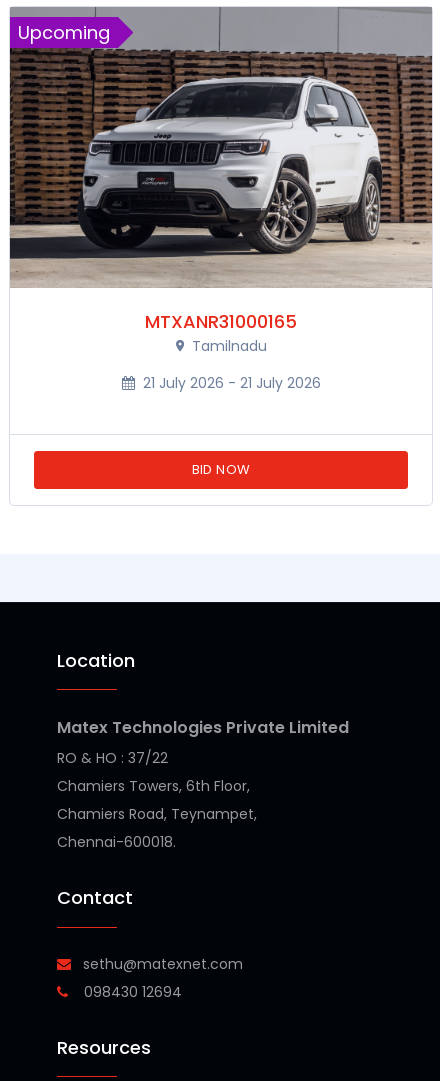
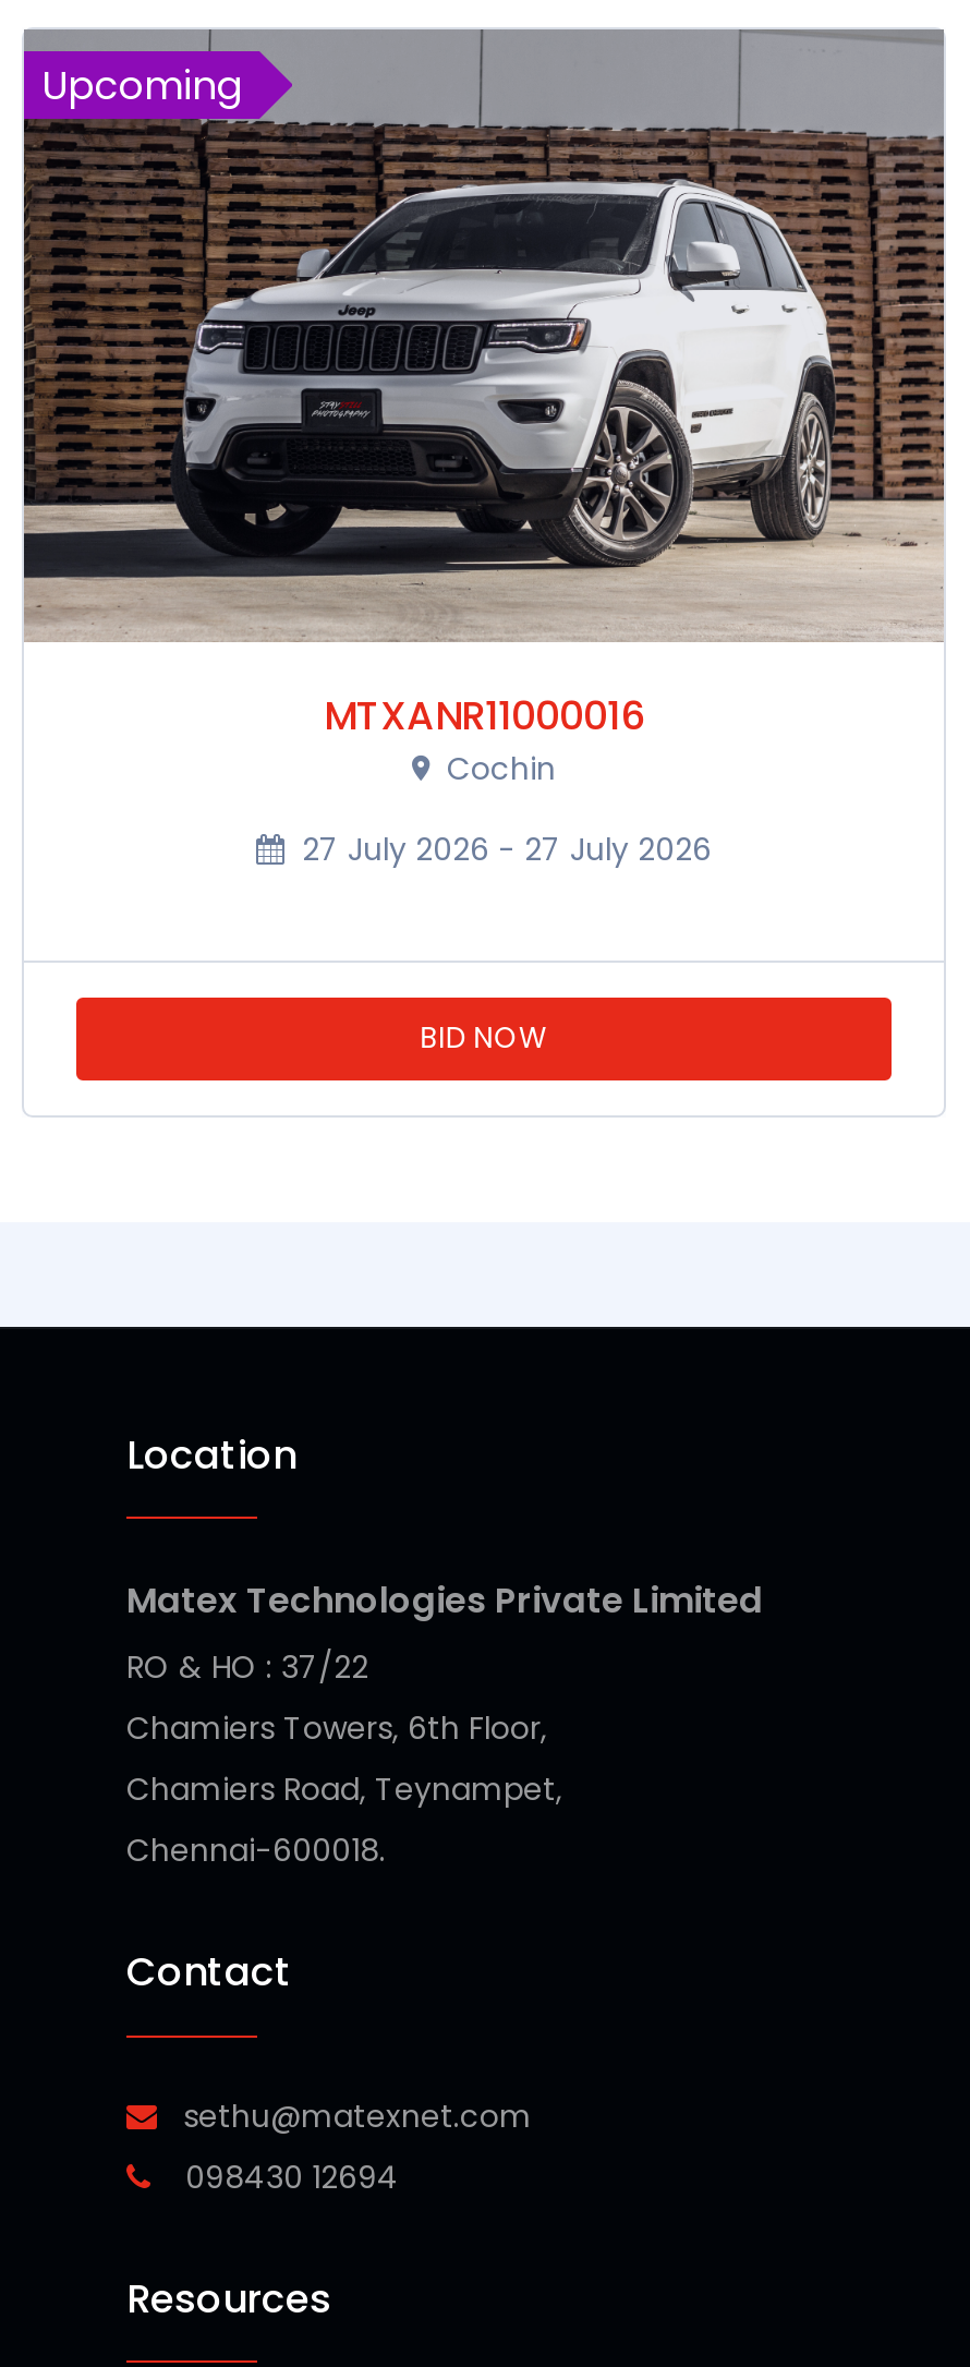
[145,309,297,356] MTXANR31000165 | Tamilnadu -> [324,688,644,791] MTXANR11000016 | Cochin
[134,373,320,393] 21 July 2026 - 21 July 2026 -> [284,828,712,872] 27 July 2026 - 27 July 2026

